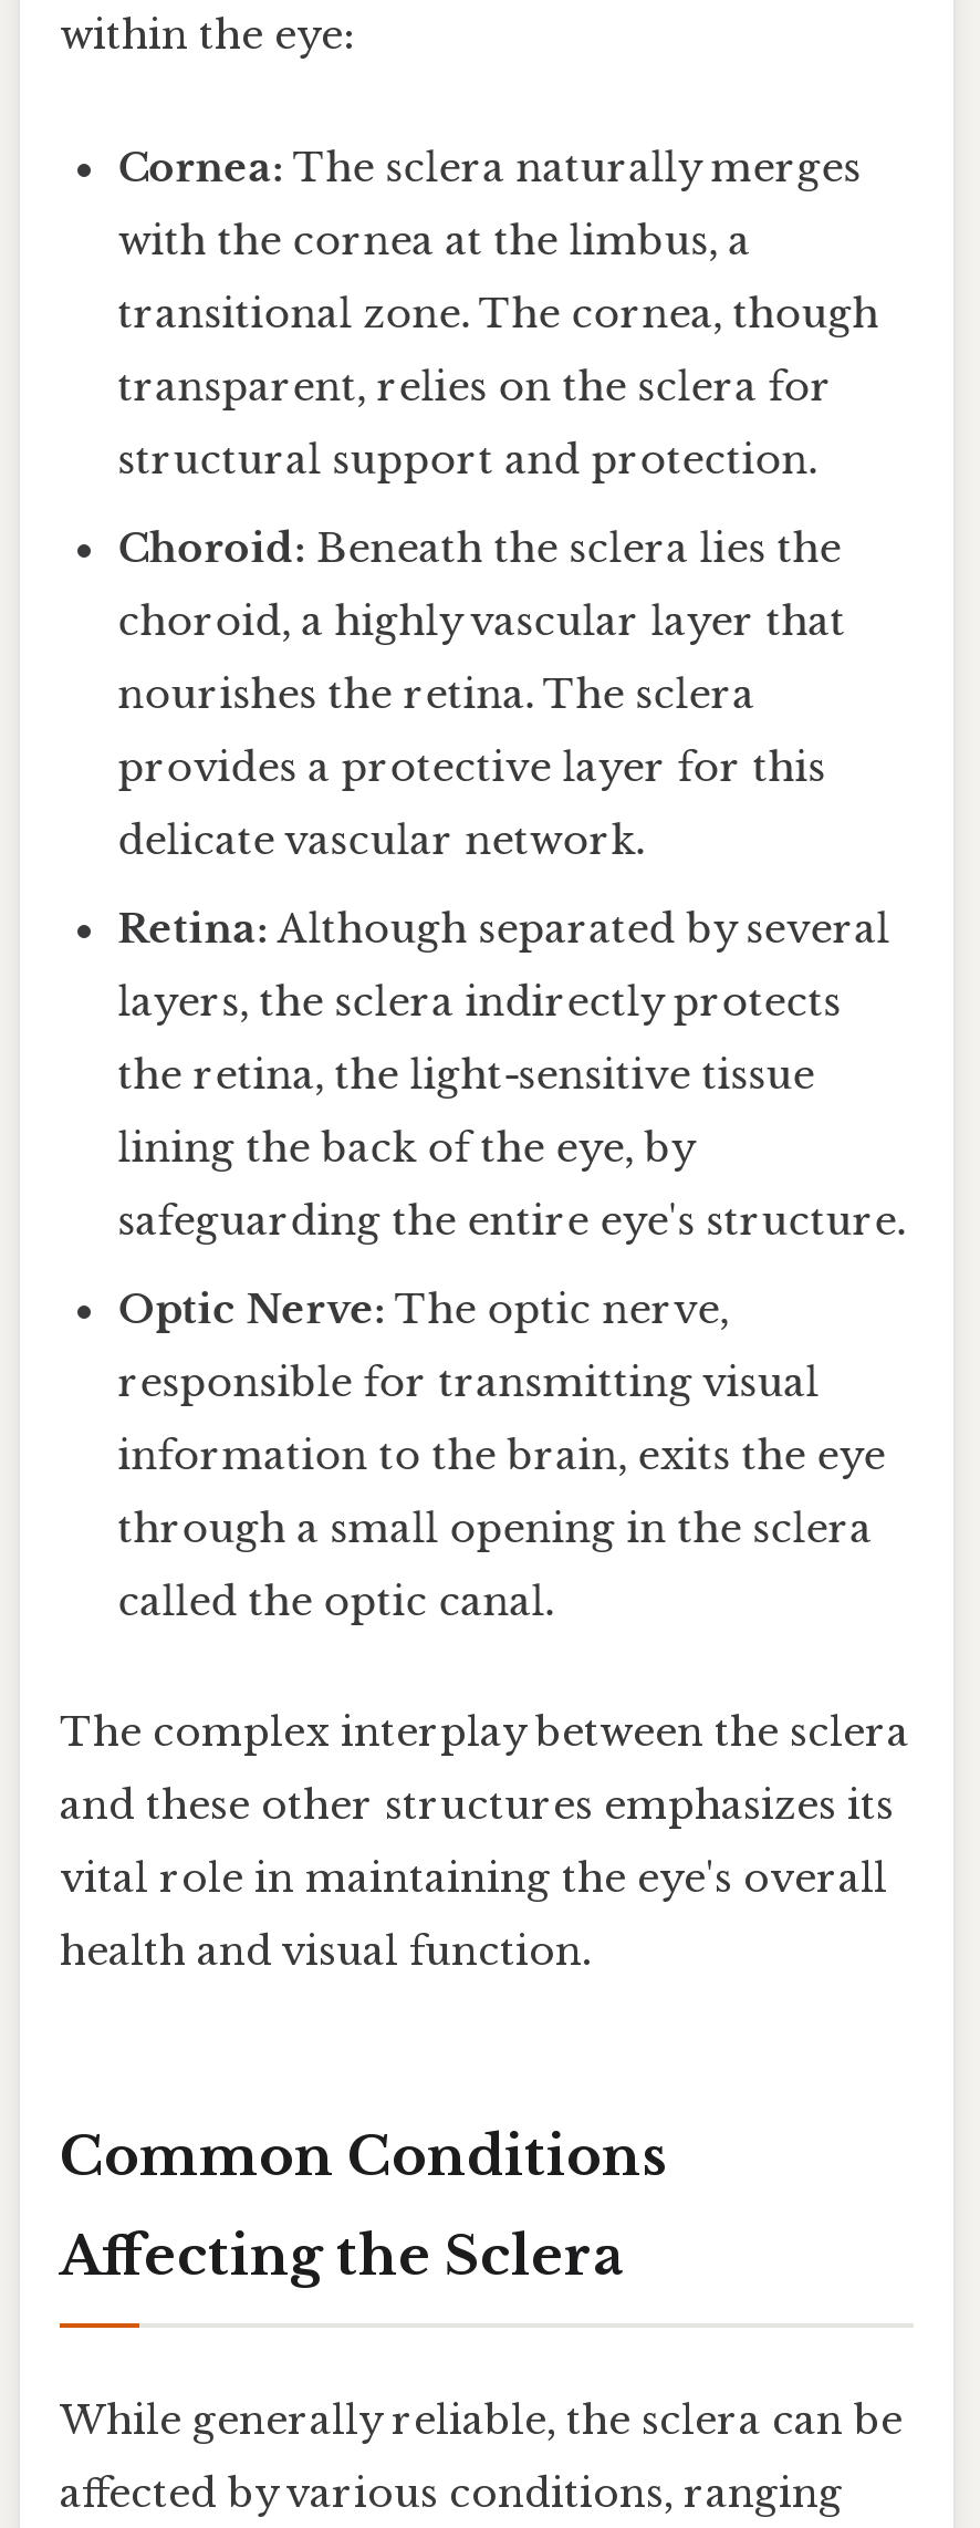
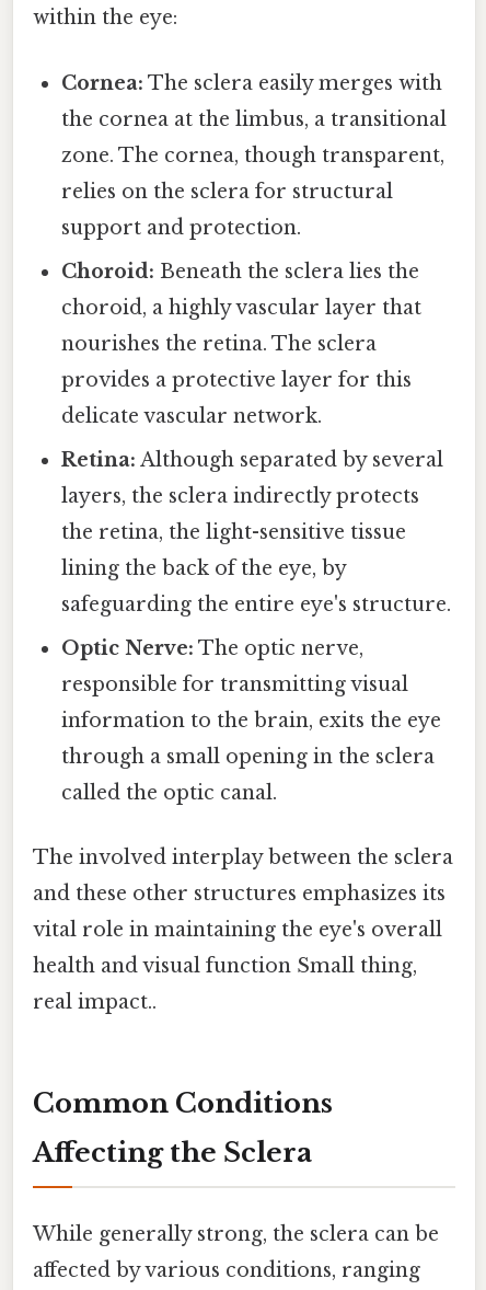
[118,143,861,192] Cornea: The sclera naturally merges -> [62,71,442,95] Cornea: The sclera easily merges with
[118,216,750,265] with the cornea at the limbus, a -> [62,107,447,131] the cornea at the limbus, a transitional
[118,289,879,338] transitional zone. The cornea, though -> [62,143,445,167] zone. The cornea, though transparent,
[118,362,832,411] transparent, relies on the sclera for -> [62,179,393,203] relies on the sclera for structural
[118,435,817,484] structural support and protection. -> [62,215,301,239] support and protection.
[60,1708,909,1757] The complex interplay between the sclera -> [33,845,453,869] The involved interplay between the sclera
[60,1927,591,1976] health and visual function. -> [33,954,417,1014] health and visual function Small thing, | real impact..
[60,2396,903,2445] While generally reliable, the sclera can be -> [33,1222,439,1246] While generally strong, the sclera can be

